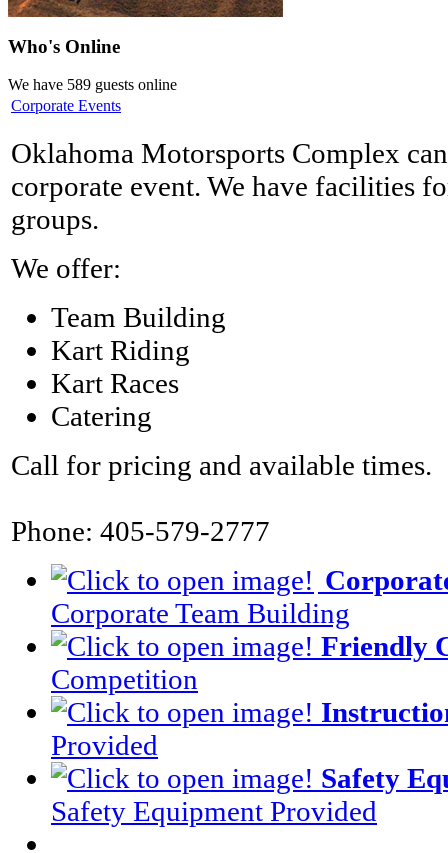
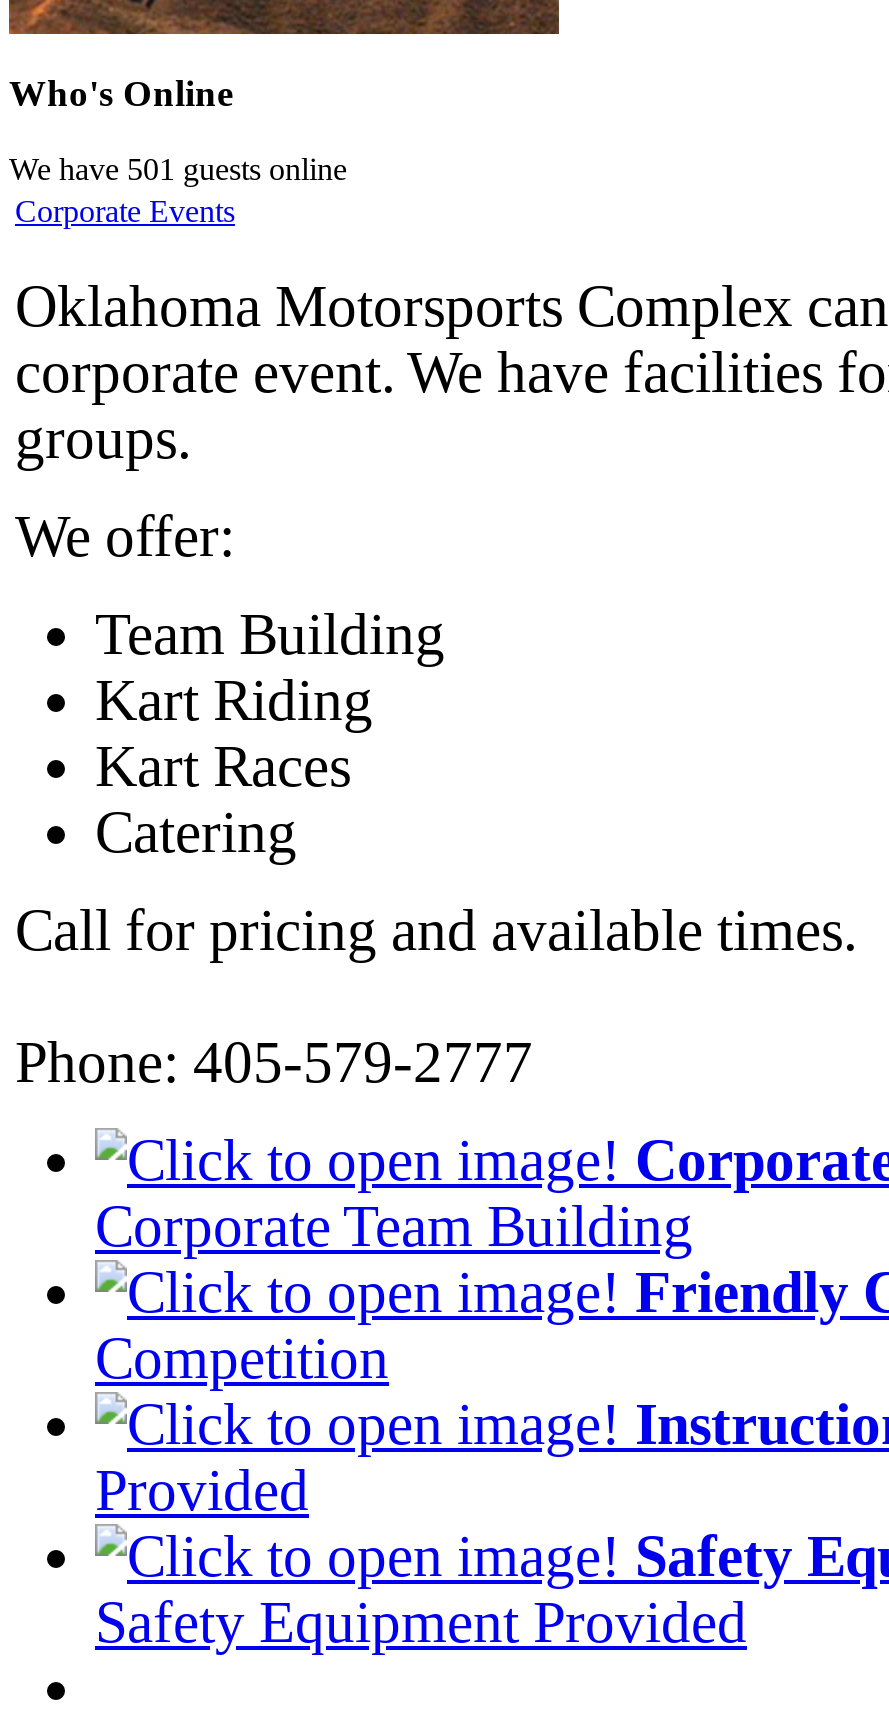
[8,76,177,93] We have 589 guests online -> [9,153,347,187] We have 501 guests online

